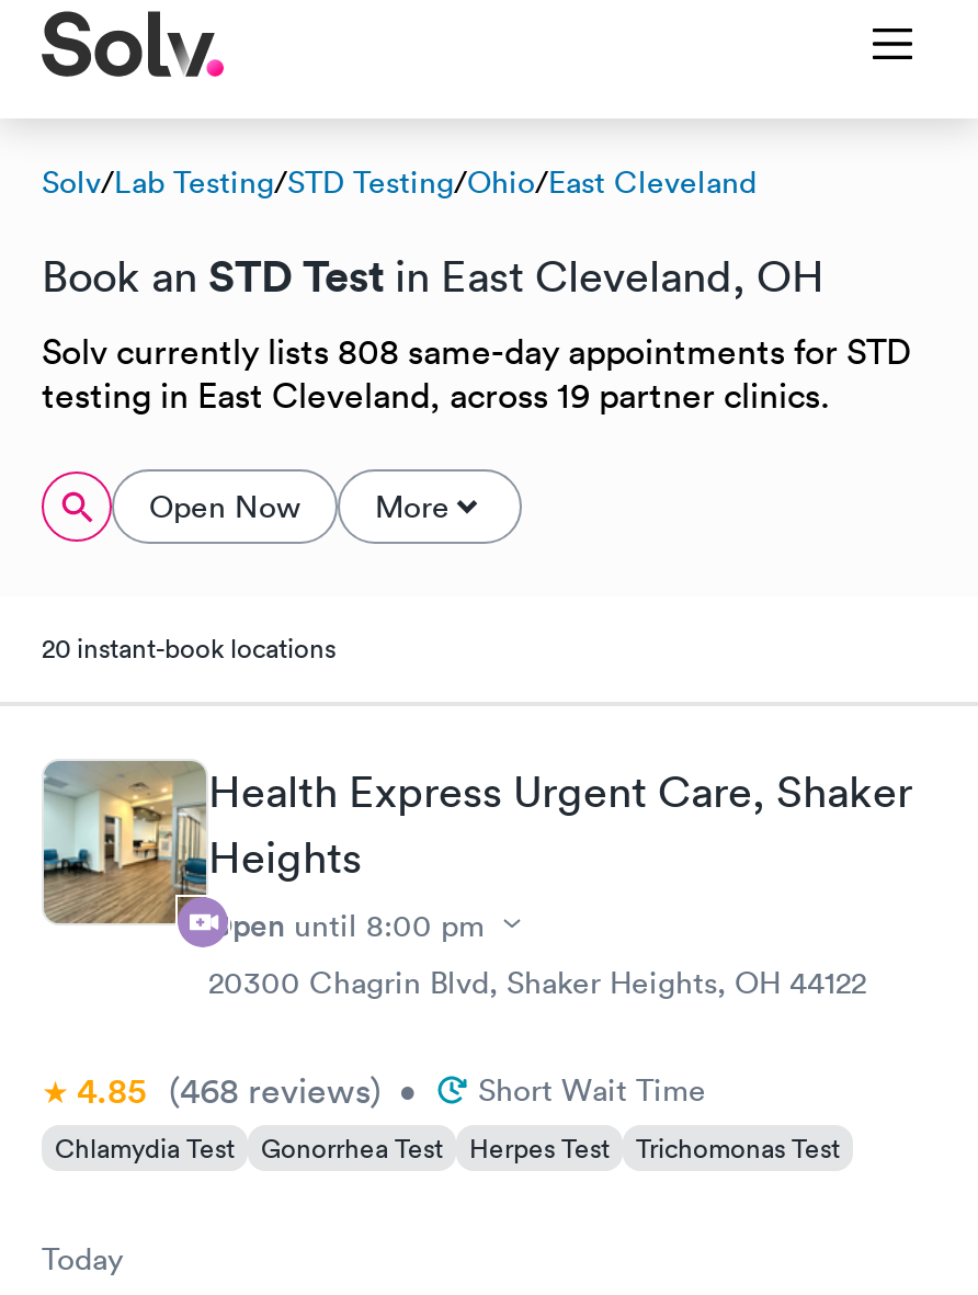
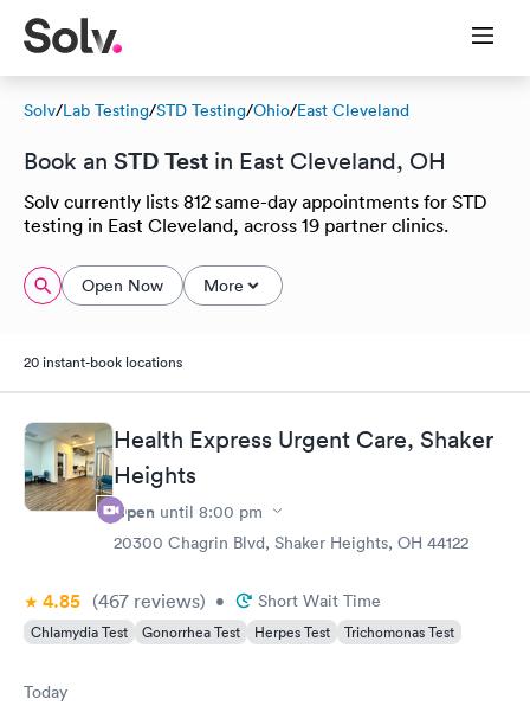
[42,329,912,373] Solv currently lists 808 same-day appointments for STD -> [24,190,487,213] Solv currently lists 812 same-day appointments for STD
[77,1067,706,1113] 4.85 (468 reviews) • Short Wait Time -> [43,588,381,613] 4.85 (467 reviews) • Short Wait Time

